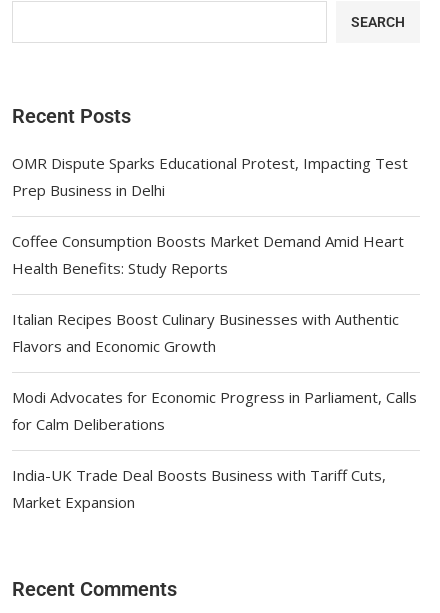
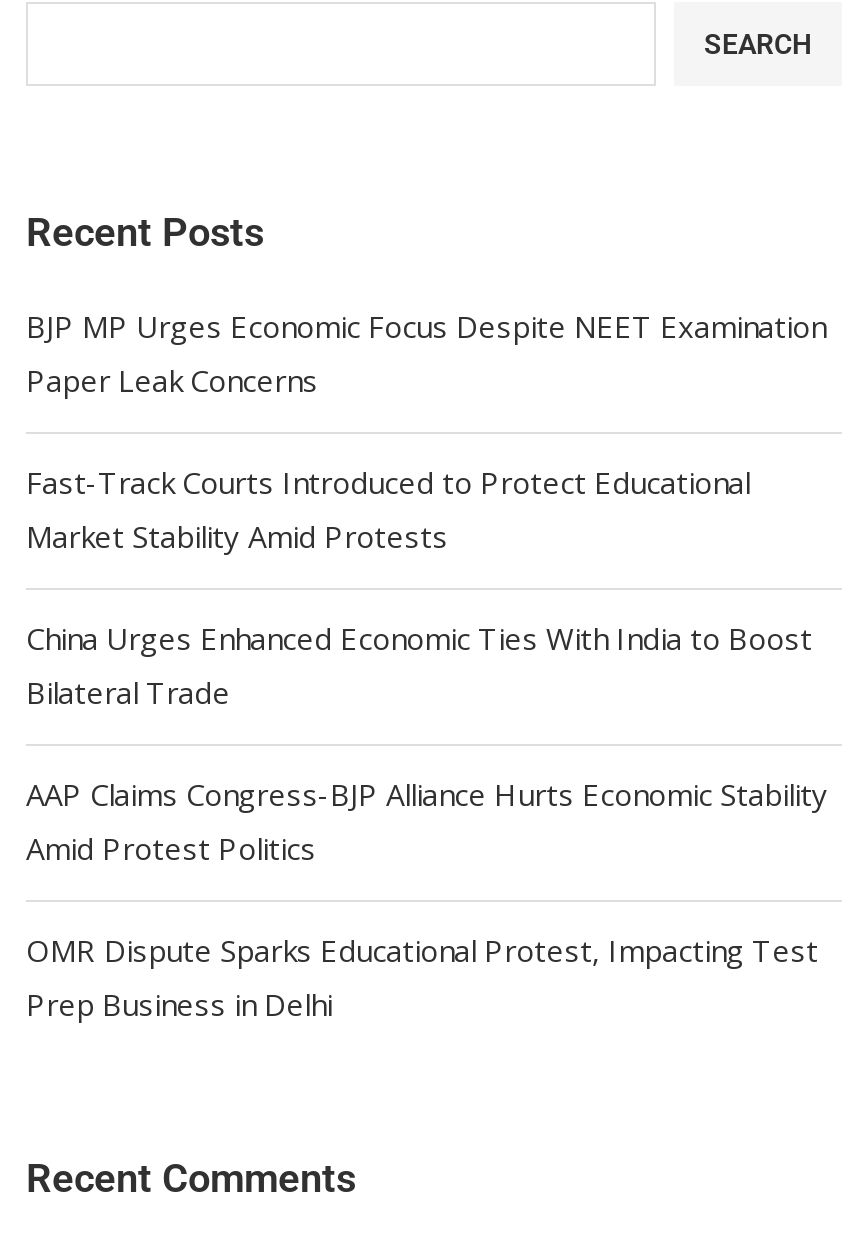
none -> [26,306,828,868] BJP MP Urges Economic Focus Despite NEET Examination | Paper Leak Concerns | Fast-Track Courts Introduced to Protect Educational | Market Stability Amid Protests | China Urges Enhanced Economic Ties With India to Boost | Bilateral Trade | AAP Claims Congress-BJP Alliance Hurts Economic Stability | Amid Protest Politics
moved [12,153,408,200] -> [26,930,818,1024]: OMR Dispute Sparks Educational Protest, Impacting Test | Prep Business in Delhi
[12,231,417,512] Coffee Consumption Boosts Market Demand Amid Heart | Health Benefits: Study Reports | Italian Recipes Boost Culinary Businesses with Authentic | Flavors and Economic Growth | Modi Advocates for Economic Progress in Parliament, Calls | for Calm Deliberations | India-UK Trade Deal Boosts Business with Tariff Cuts, | Market Expansion -> none

